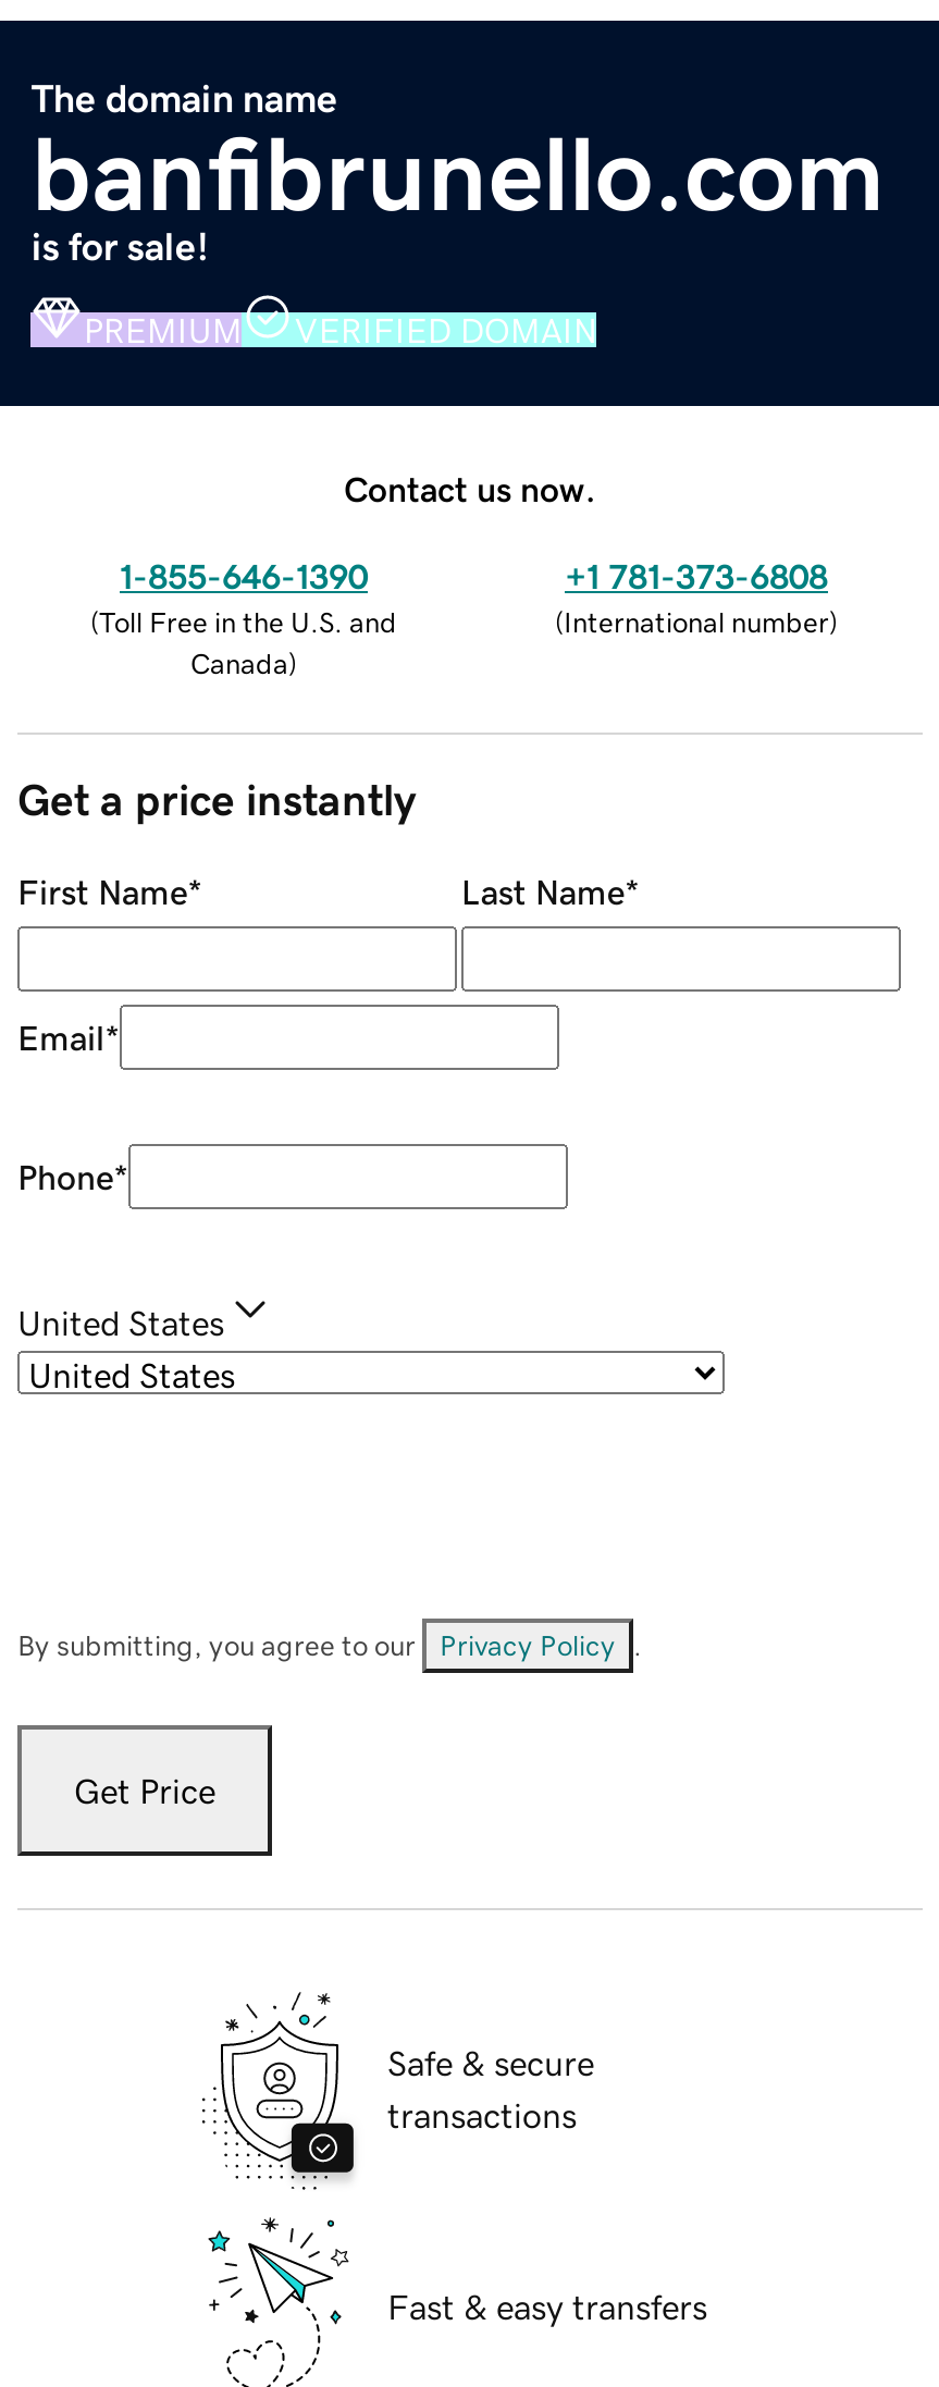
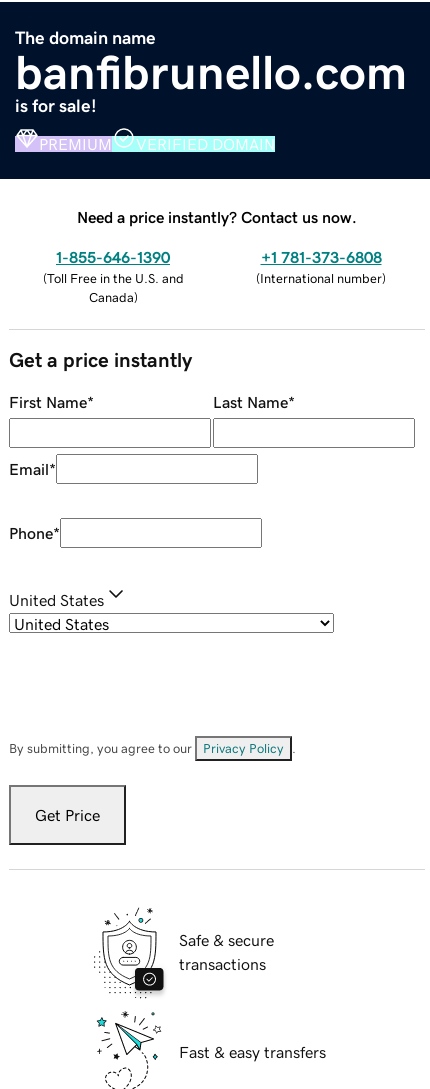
[344,470,596,505] Contact us now. -> [77,209,357,225] Need a price instantly? Contact us now.

